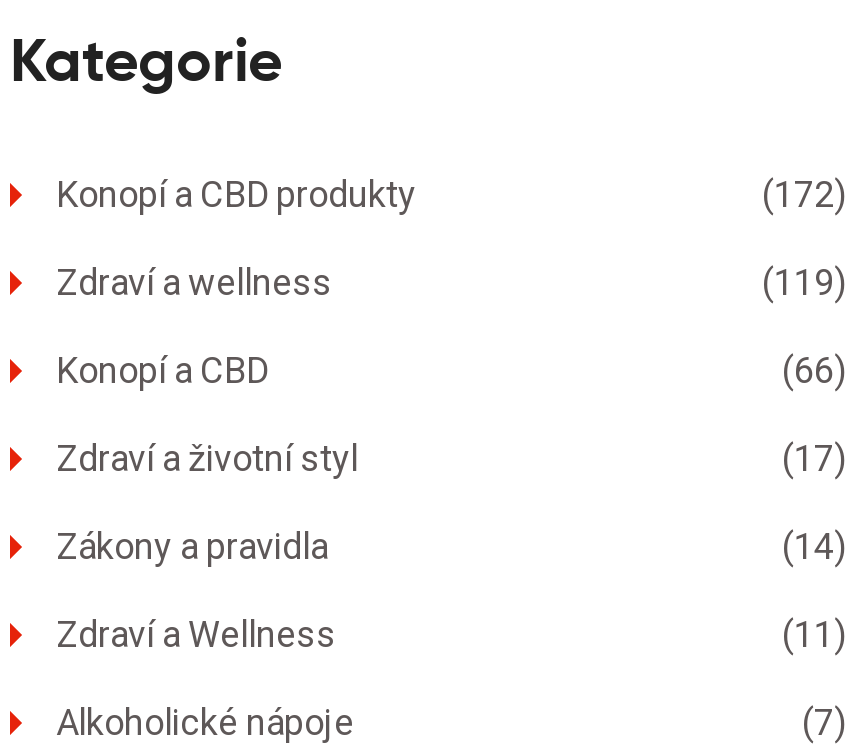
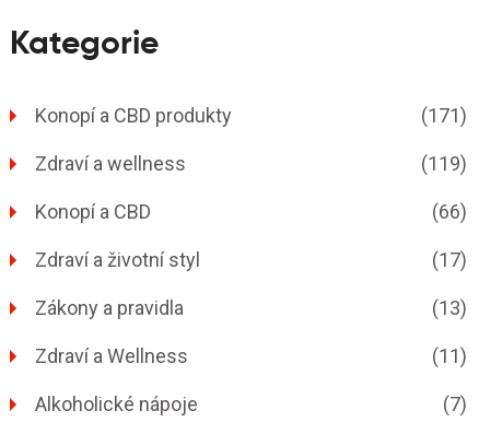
[762,173,846,215] (172) -> [421,104,467,127] (171)
[782,525,846,567] (14) -> [432,296,467,319] (13)

